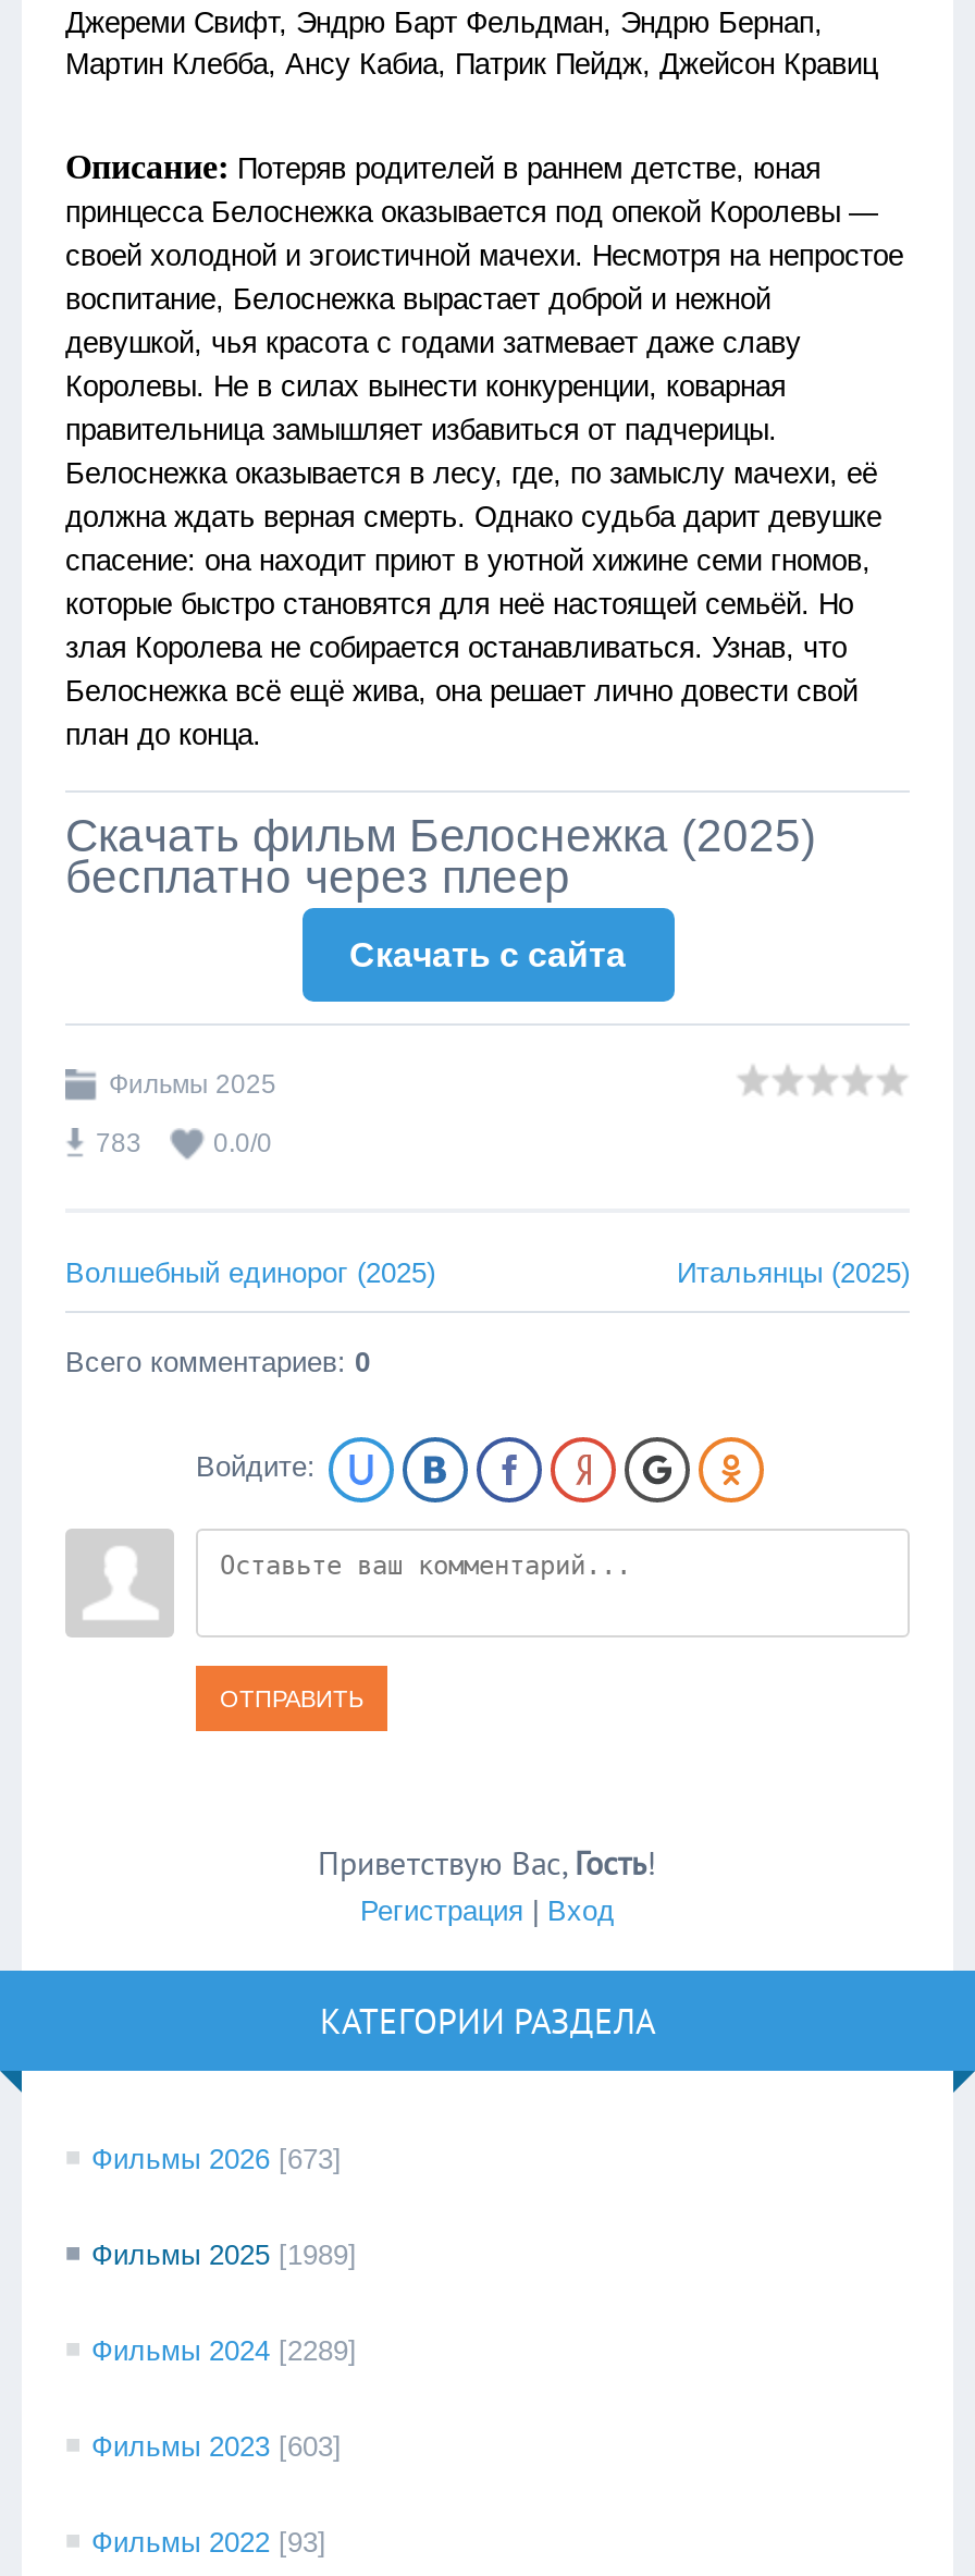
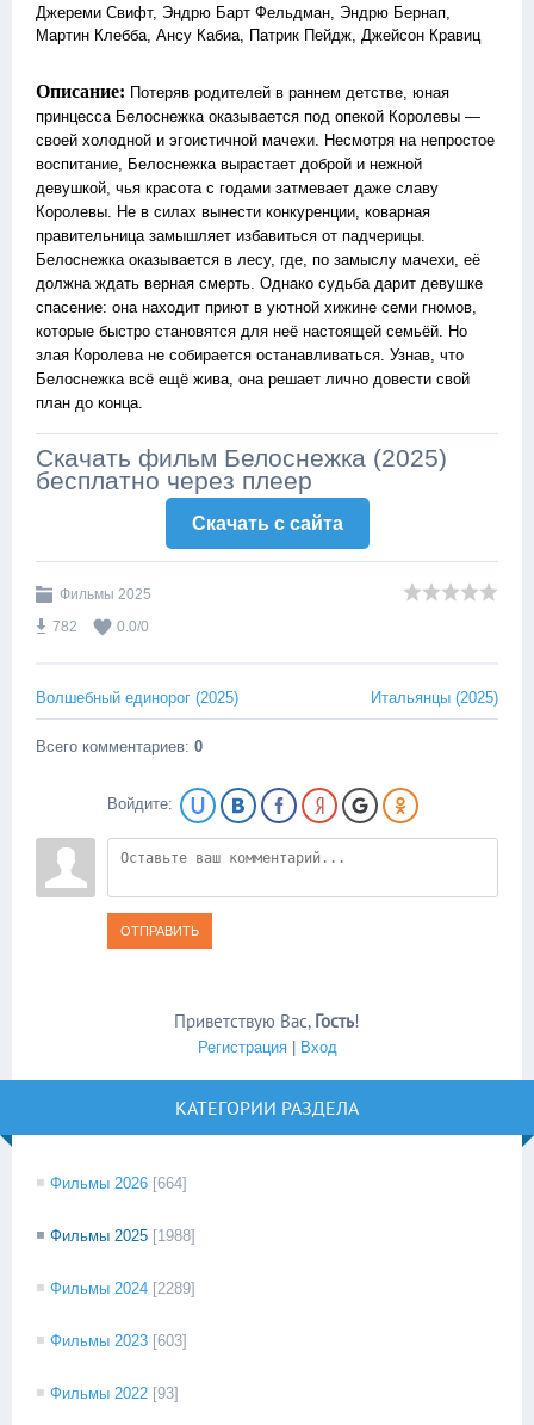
[96,1128,141,1158] 783 -> [52,618,77,635] 782
[91,2143,342,2175] Фильмы 2026 [673] -> [50,1174,187,1192] Фильмы 2026 [664]
[91,2238,357,2271] Фильмы 2025 [1989] -> [50,1227,195,1245] Фильмы 2025 [1988]

